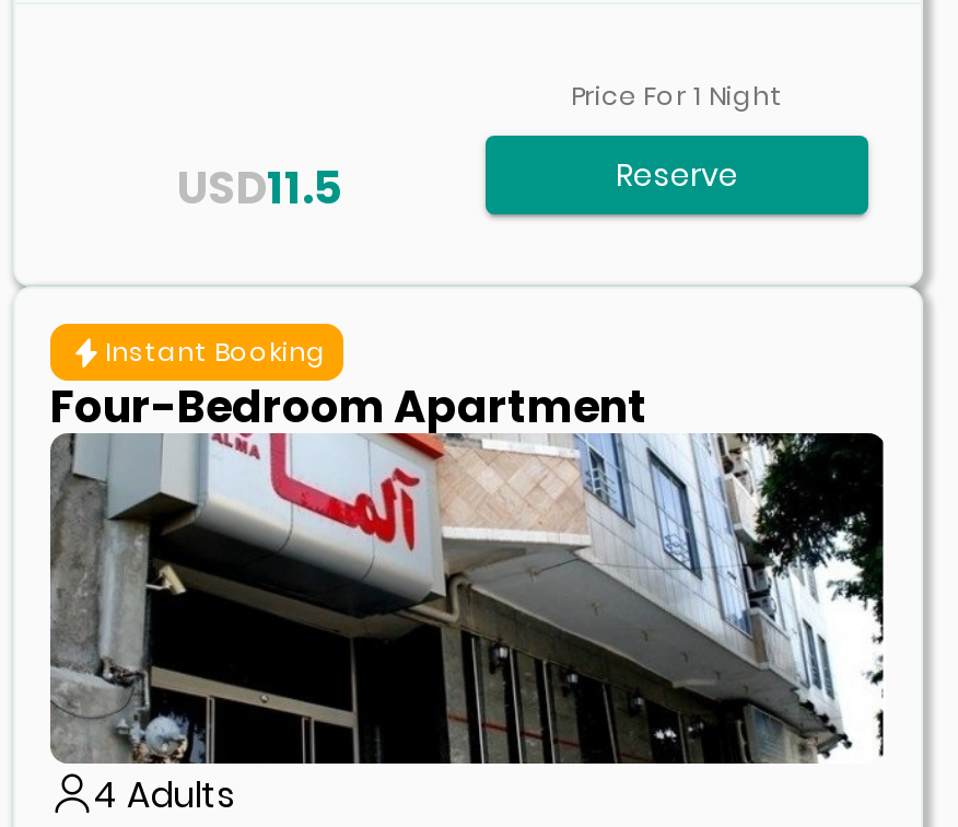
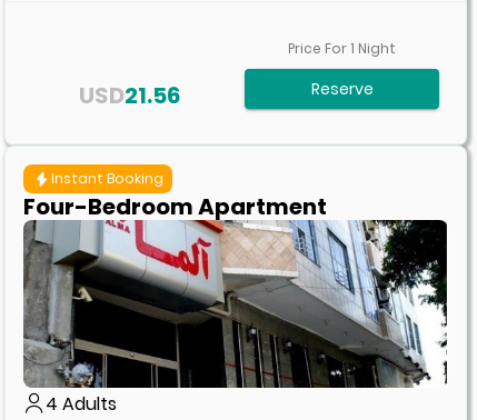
[177,158,341,219] USD 11.5 -> [78,80,181,111] USD 21.56

